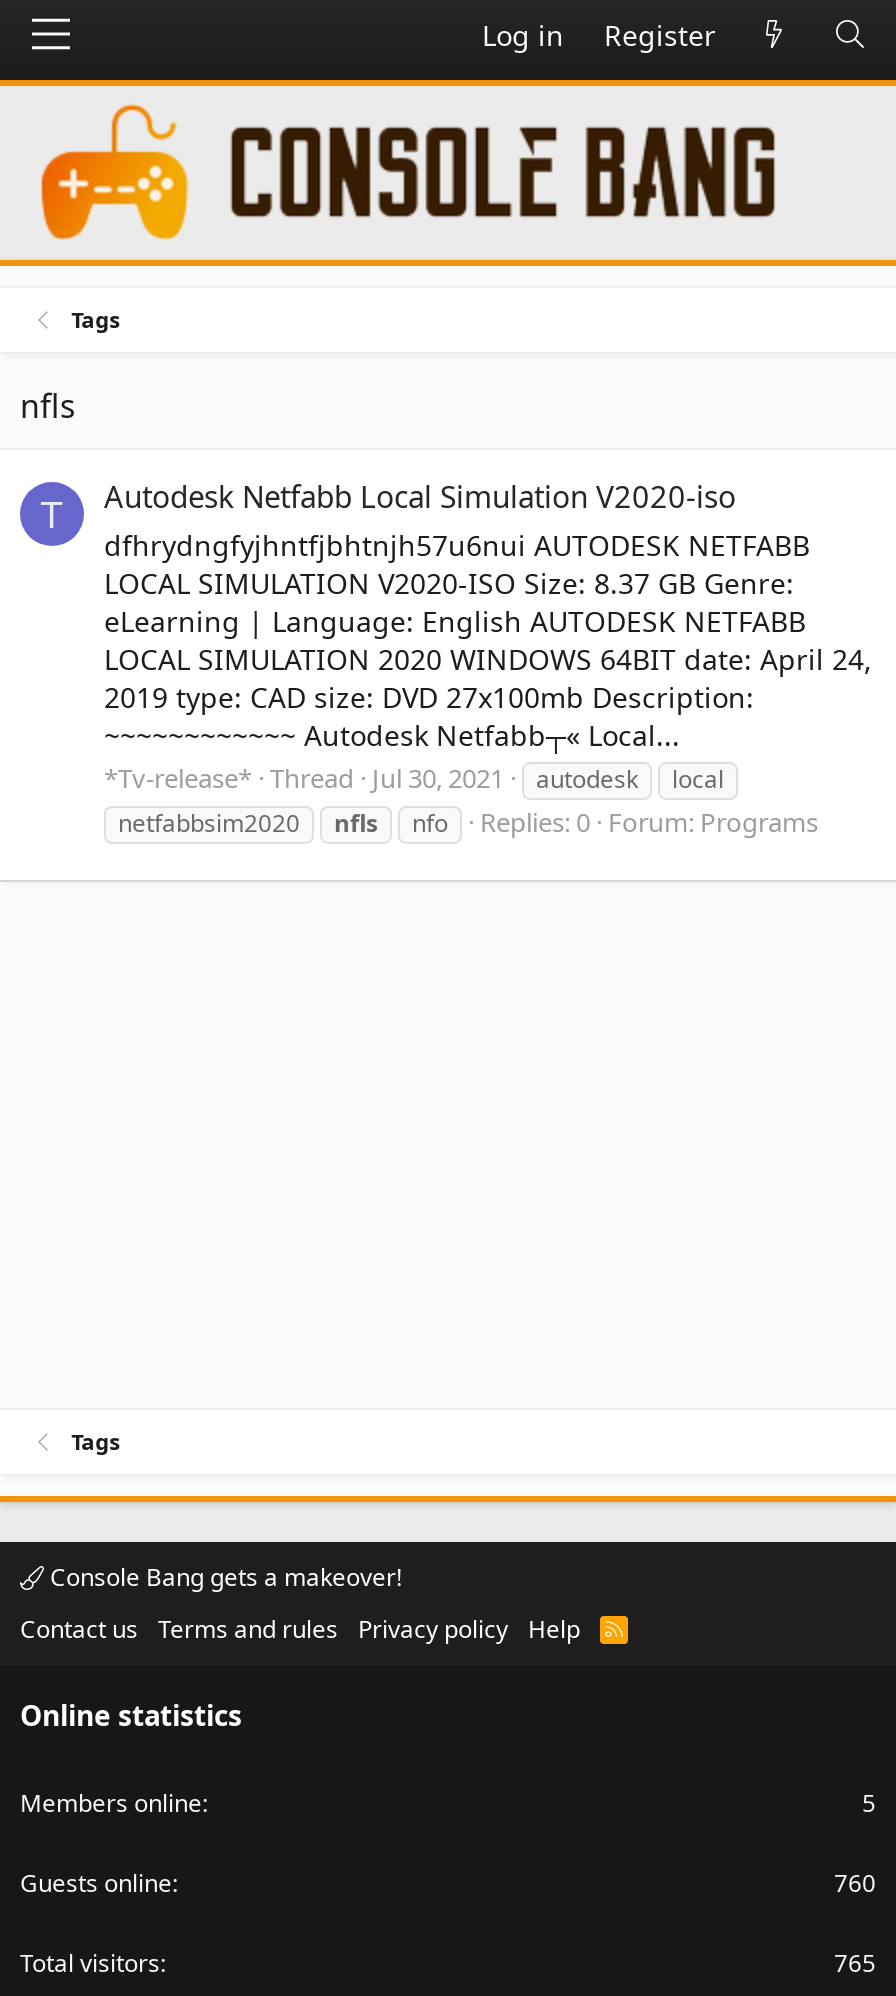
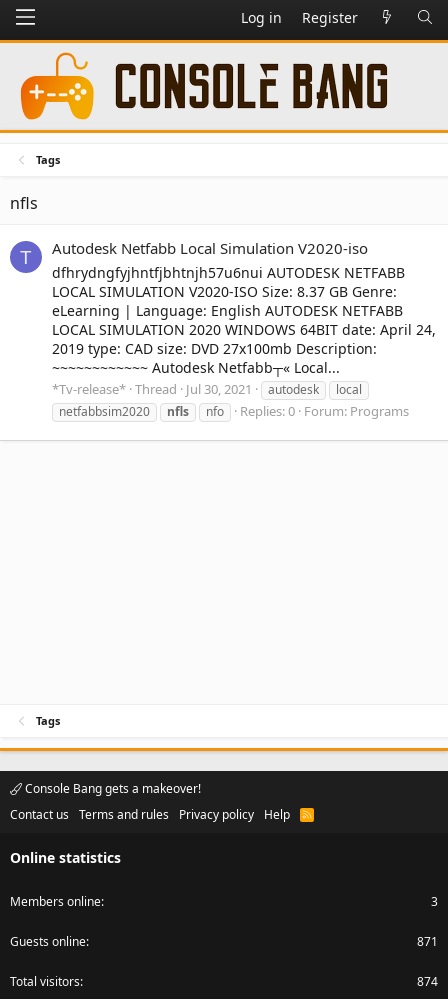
[862,1786,876,1820] 5 -> [431,893,438,910] 3
[834,1866,876,1900] 760 -> [417,933,438,950] 871
[834,1946,876,1980] 765 -> [417,973,438,990] 874

